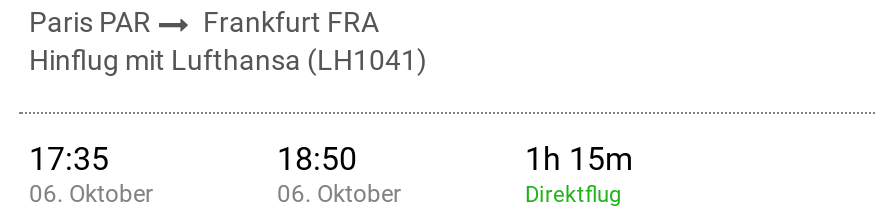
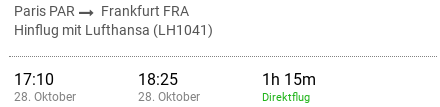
[29,140,109,178] 17:35 -> [14,70,54,89] 17:10
[277,140,357,178] 18:50 -> [138,70,178,89] 18:25
[29,180,153,208] 06. Oktober -> [14,90,76,104] 28. Oktober
[277,180,401,208] 06. Oktober -> [138,90,200,104] 28. Oktober

